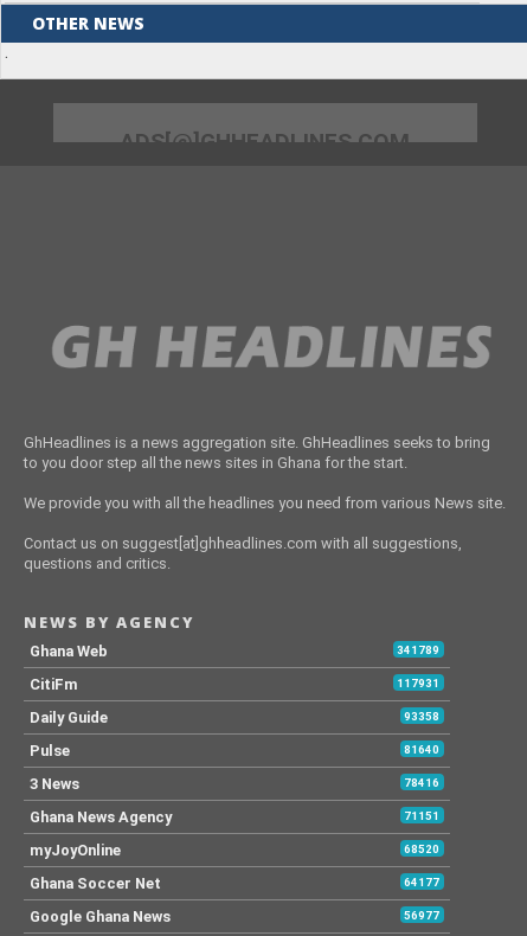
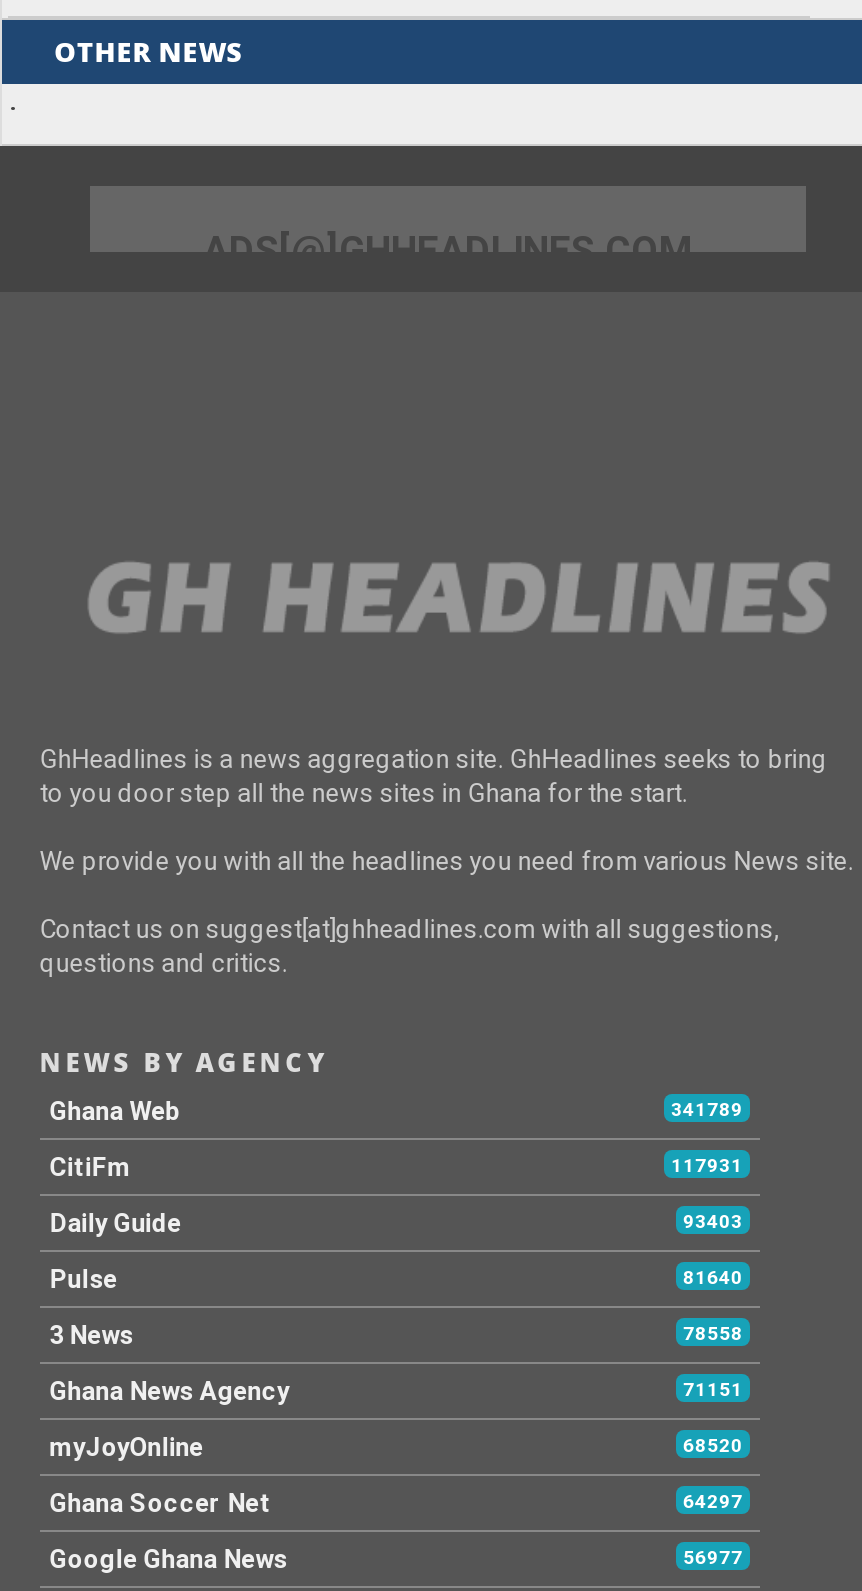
[404,709,440,722] 93358 -> [683,1209,743,1231] 93403
[404,776,440,789] 78416 -> [683,1321,743,1343] 78558
[404,875,440,888] 64177 -> [683,1489,743,1511] 64297

